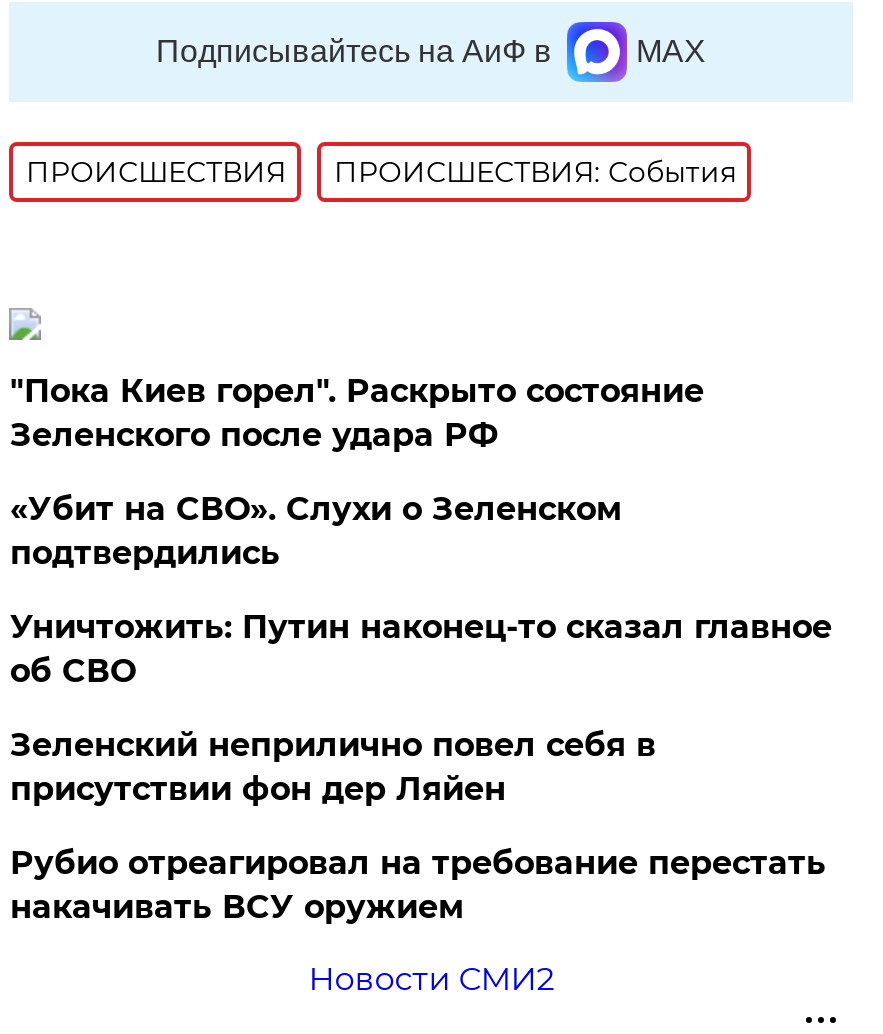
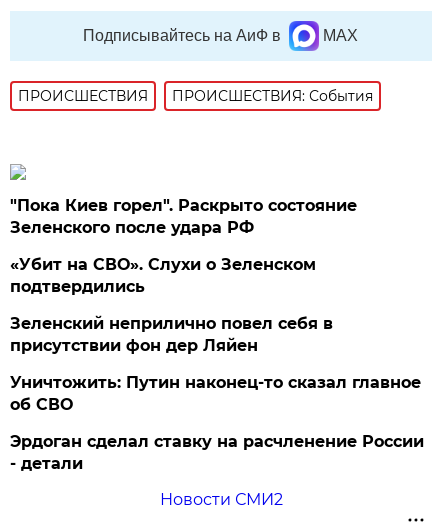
moved [10,608,832,690] -> [10,373,421,414]: Уничтожить: Путин наконец-то сказал главное | об СВО
moved [10,726,656,808] -> [10,314,333,355]: Зеленский неприлично повел cебя в | присутствии фон дер Ляйен
[10,844,826,926] Рубио отреагировал на требование перестать | накачивать ВСУ оружием -> [10,432,424,473] Эрдоган сделал ставку на расчленение России | - детали

